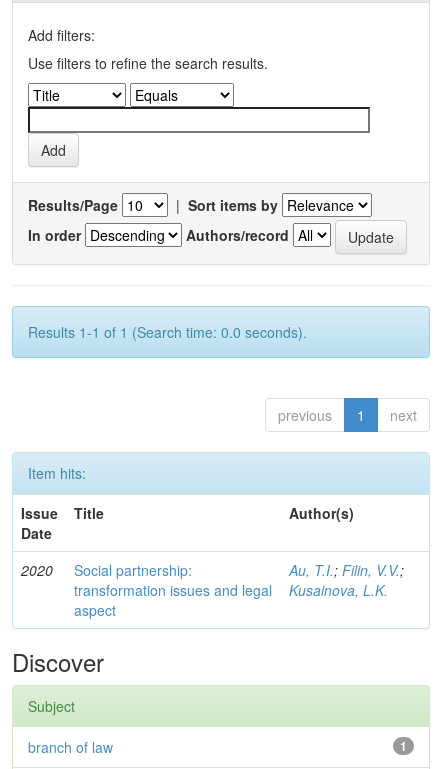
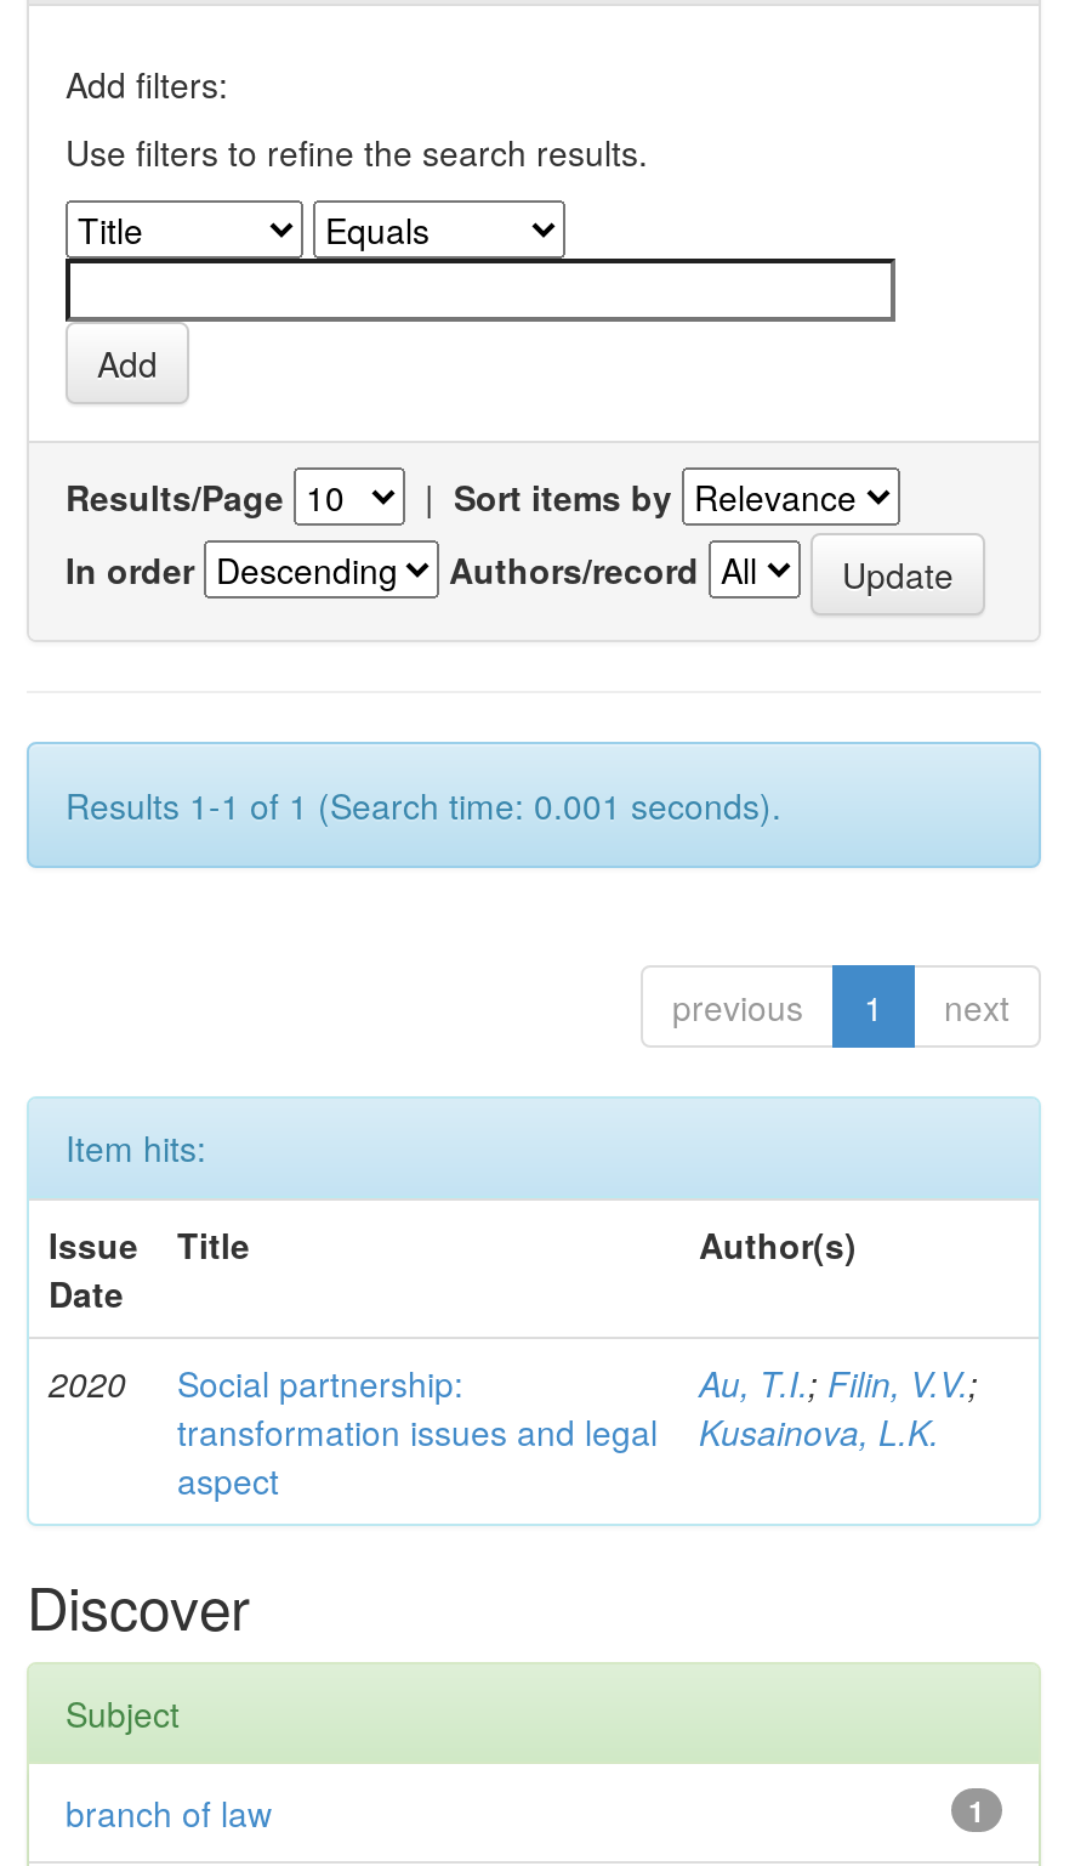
[28,322,307,342] Results 1-1 of 1 (Search time: 0.0 seconds). -> [66,781,781,829] Results 1-1 of 1 (Search time: 0.001 seconds).

